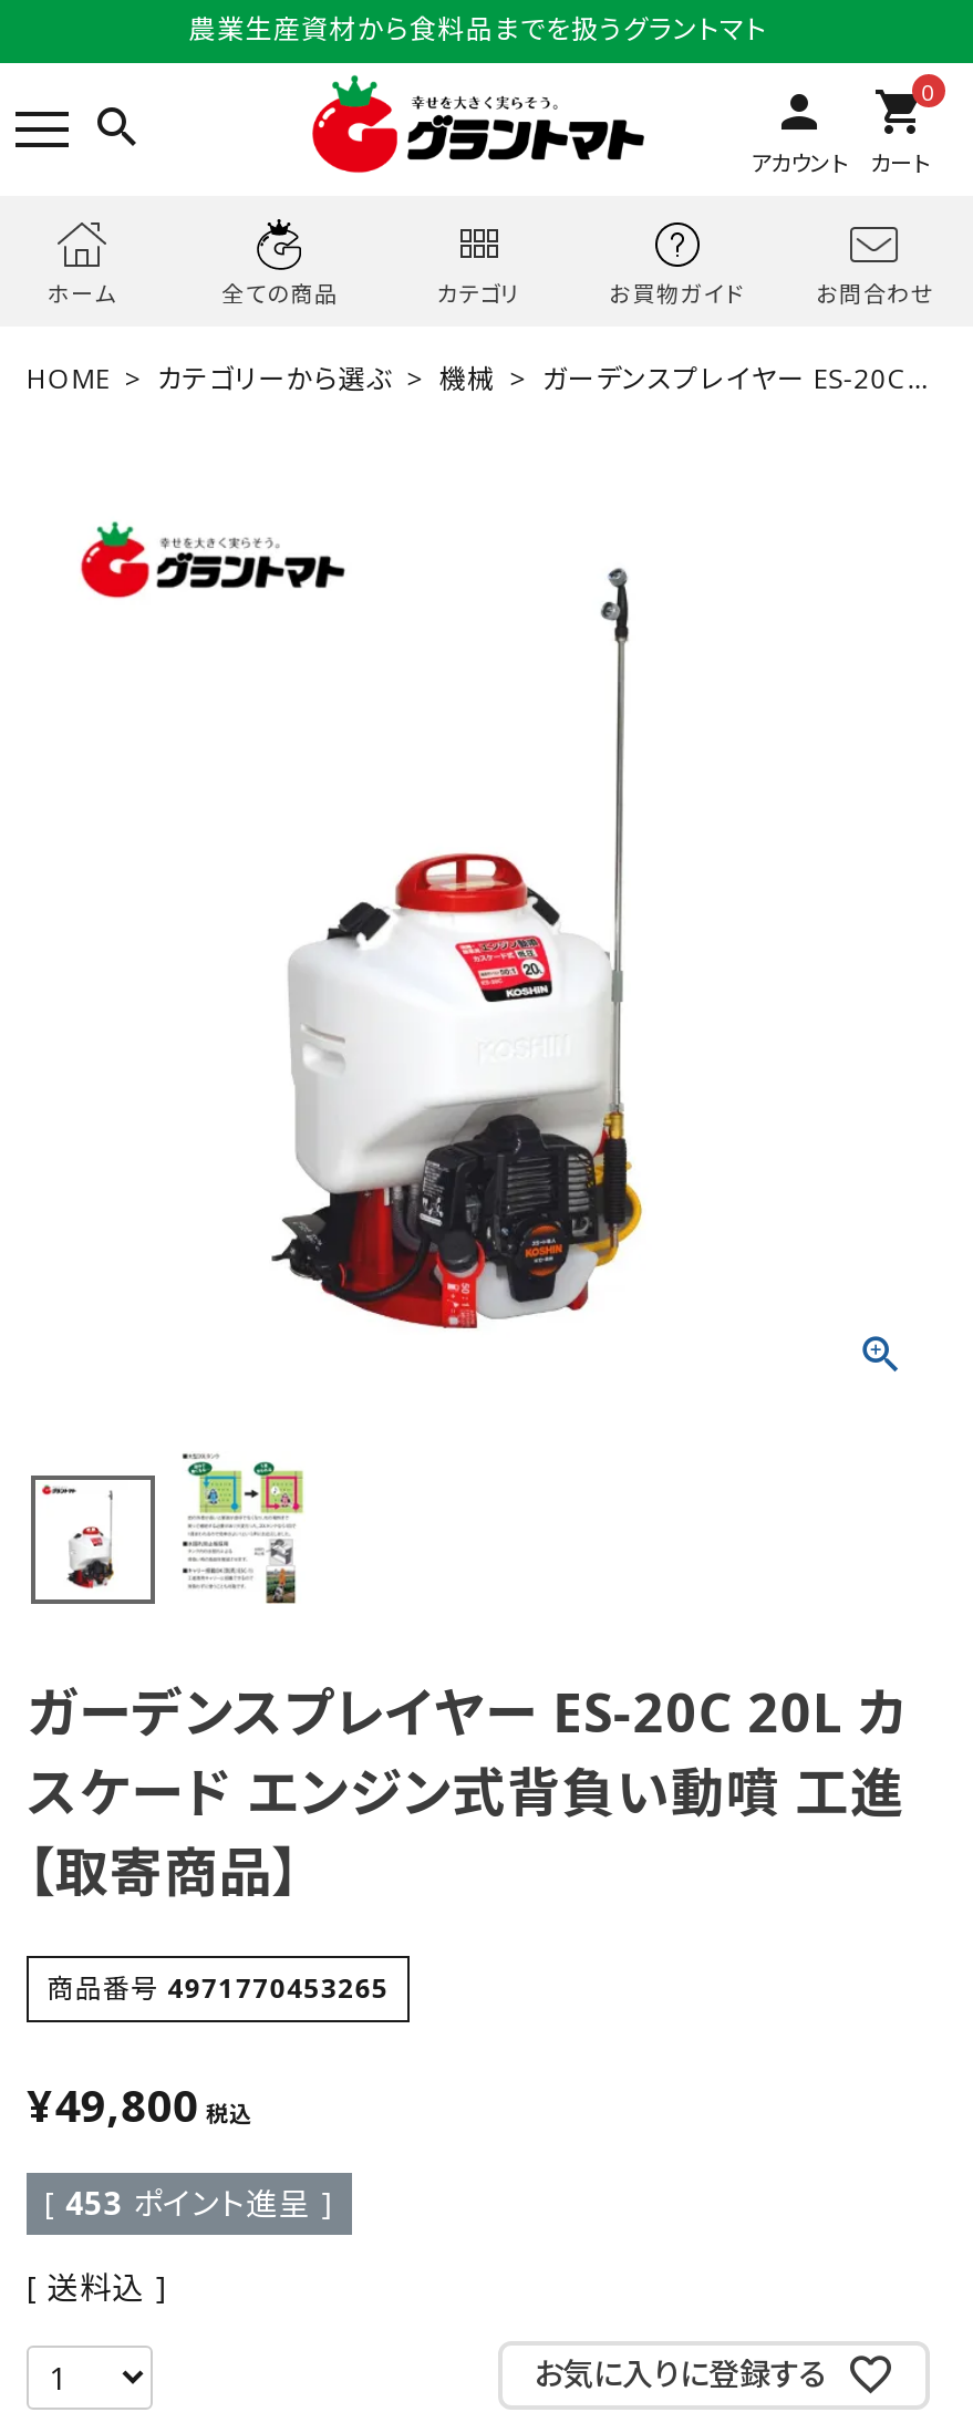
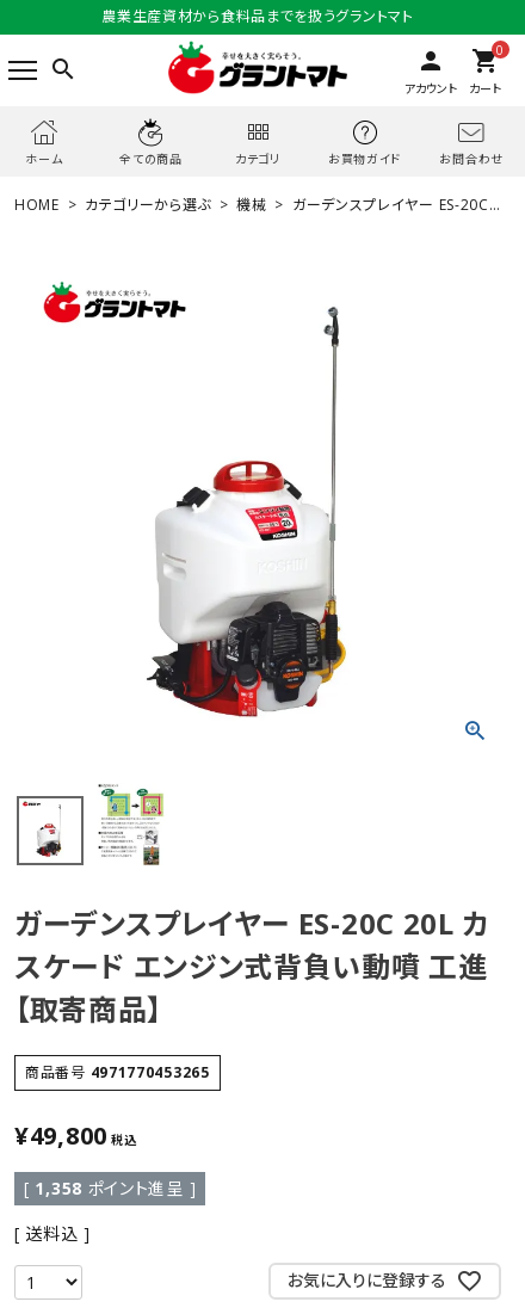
[44,2181,334,2223] [ 453 ポイント進呈 ] -> [24,1176,196,1199] [ 1,358 ポイント進呈 ]

